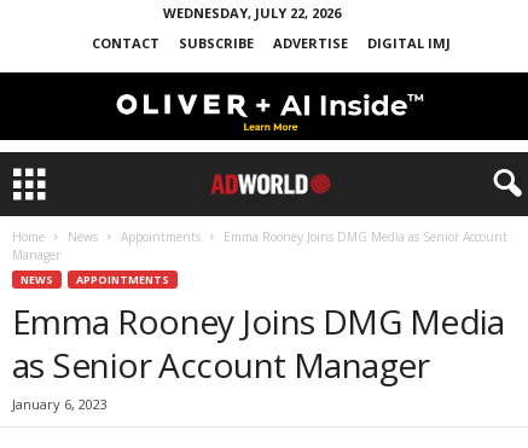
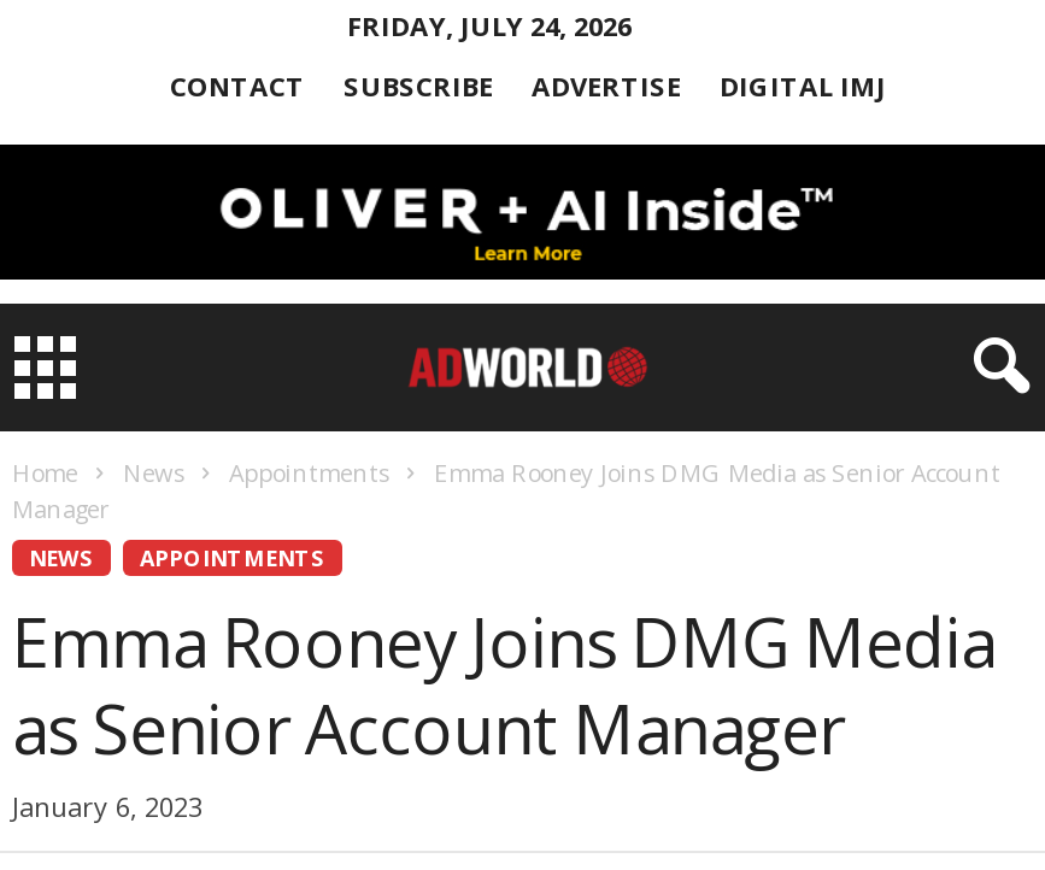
[163,4,340,22] WEDNESDAY, JULY 22, 2026 -> [347,7,632,43] FRIDAY, JULY 24, 2026

